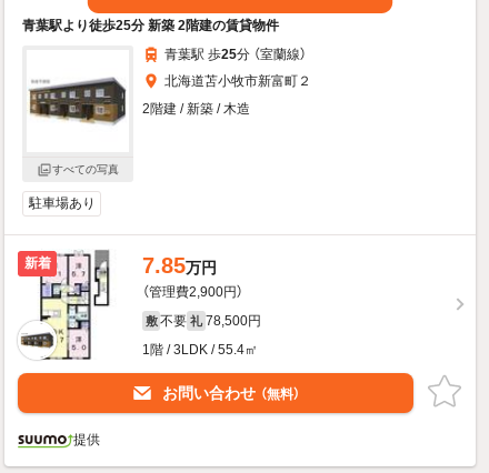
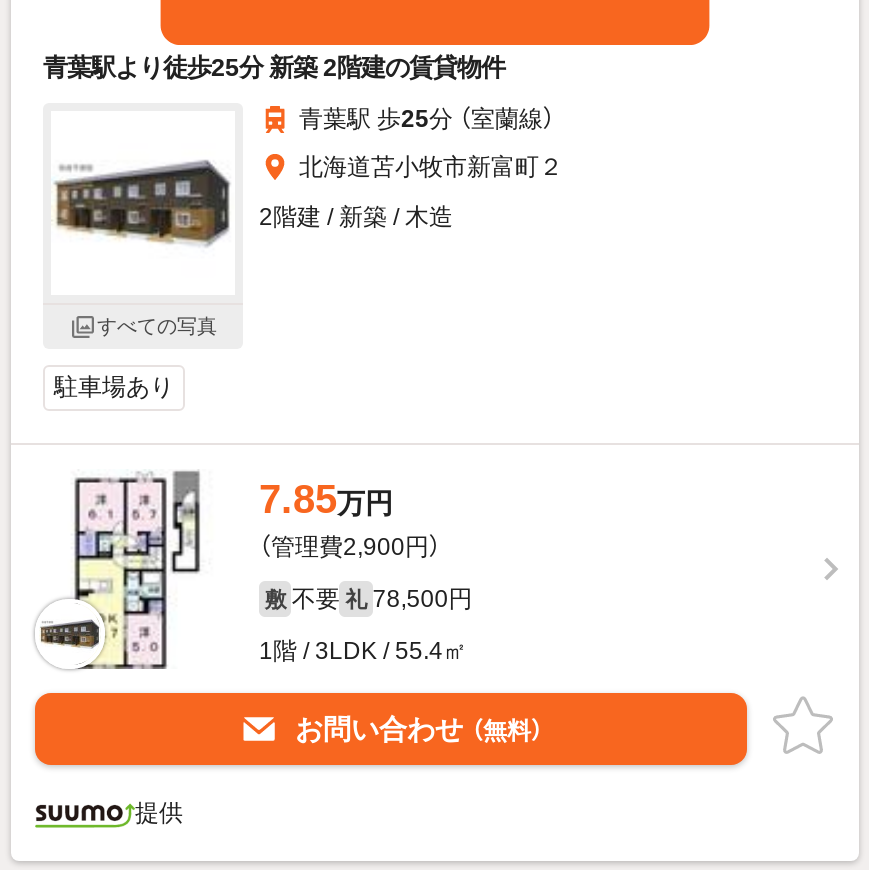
[24,255,51,270] 新着 -> none

